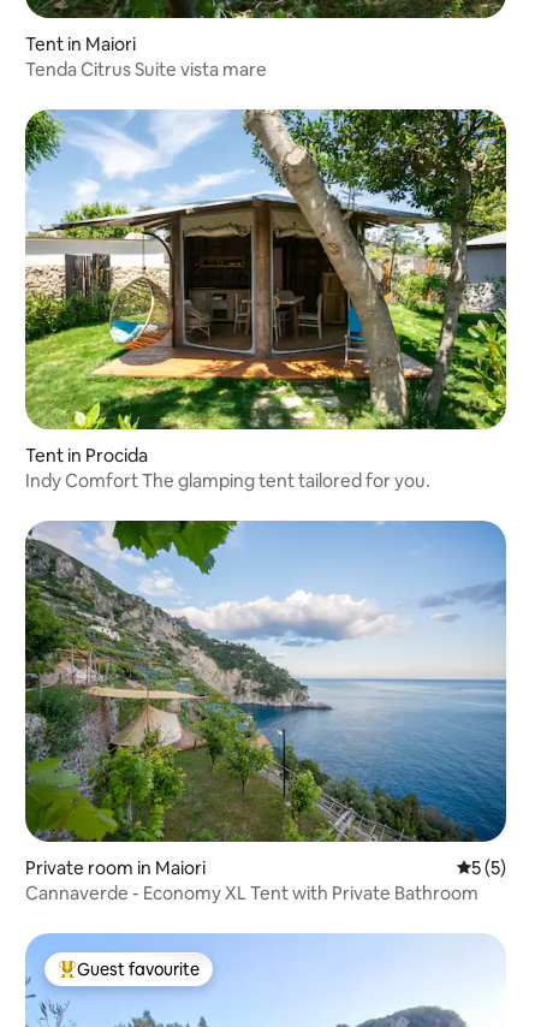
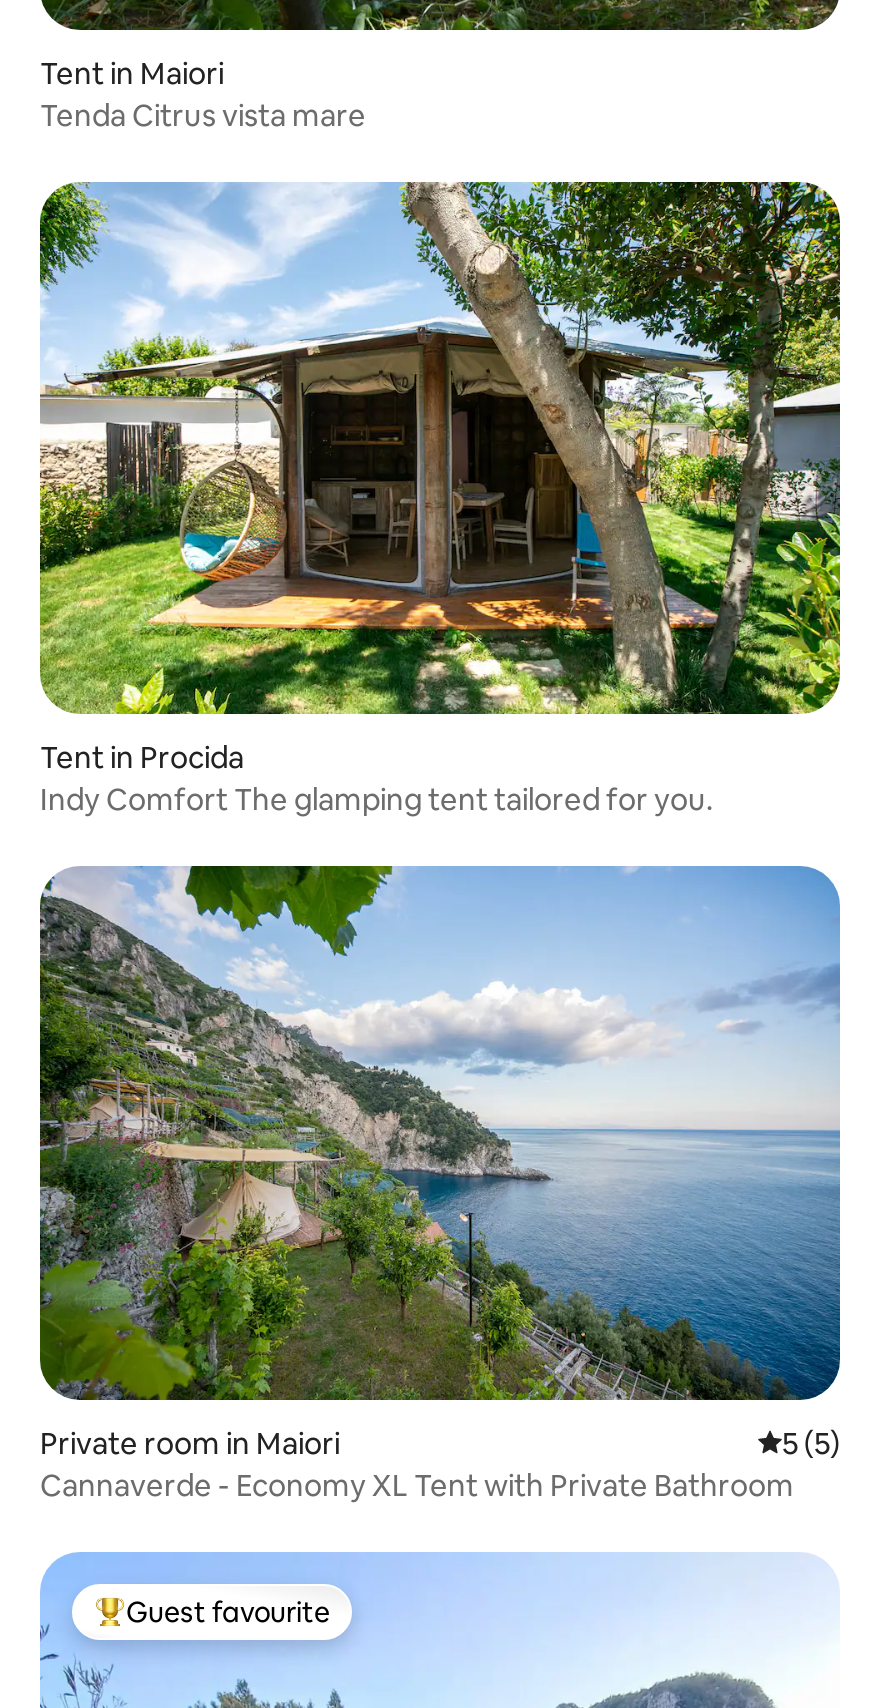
[25,57,267,80] Tenda Citrus Suite vista mare -> [40,95,366,133] Tenda Citrus vista mare

